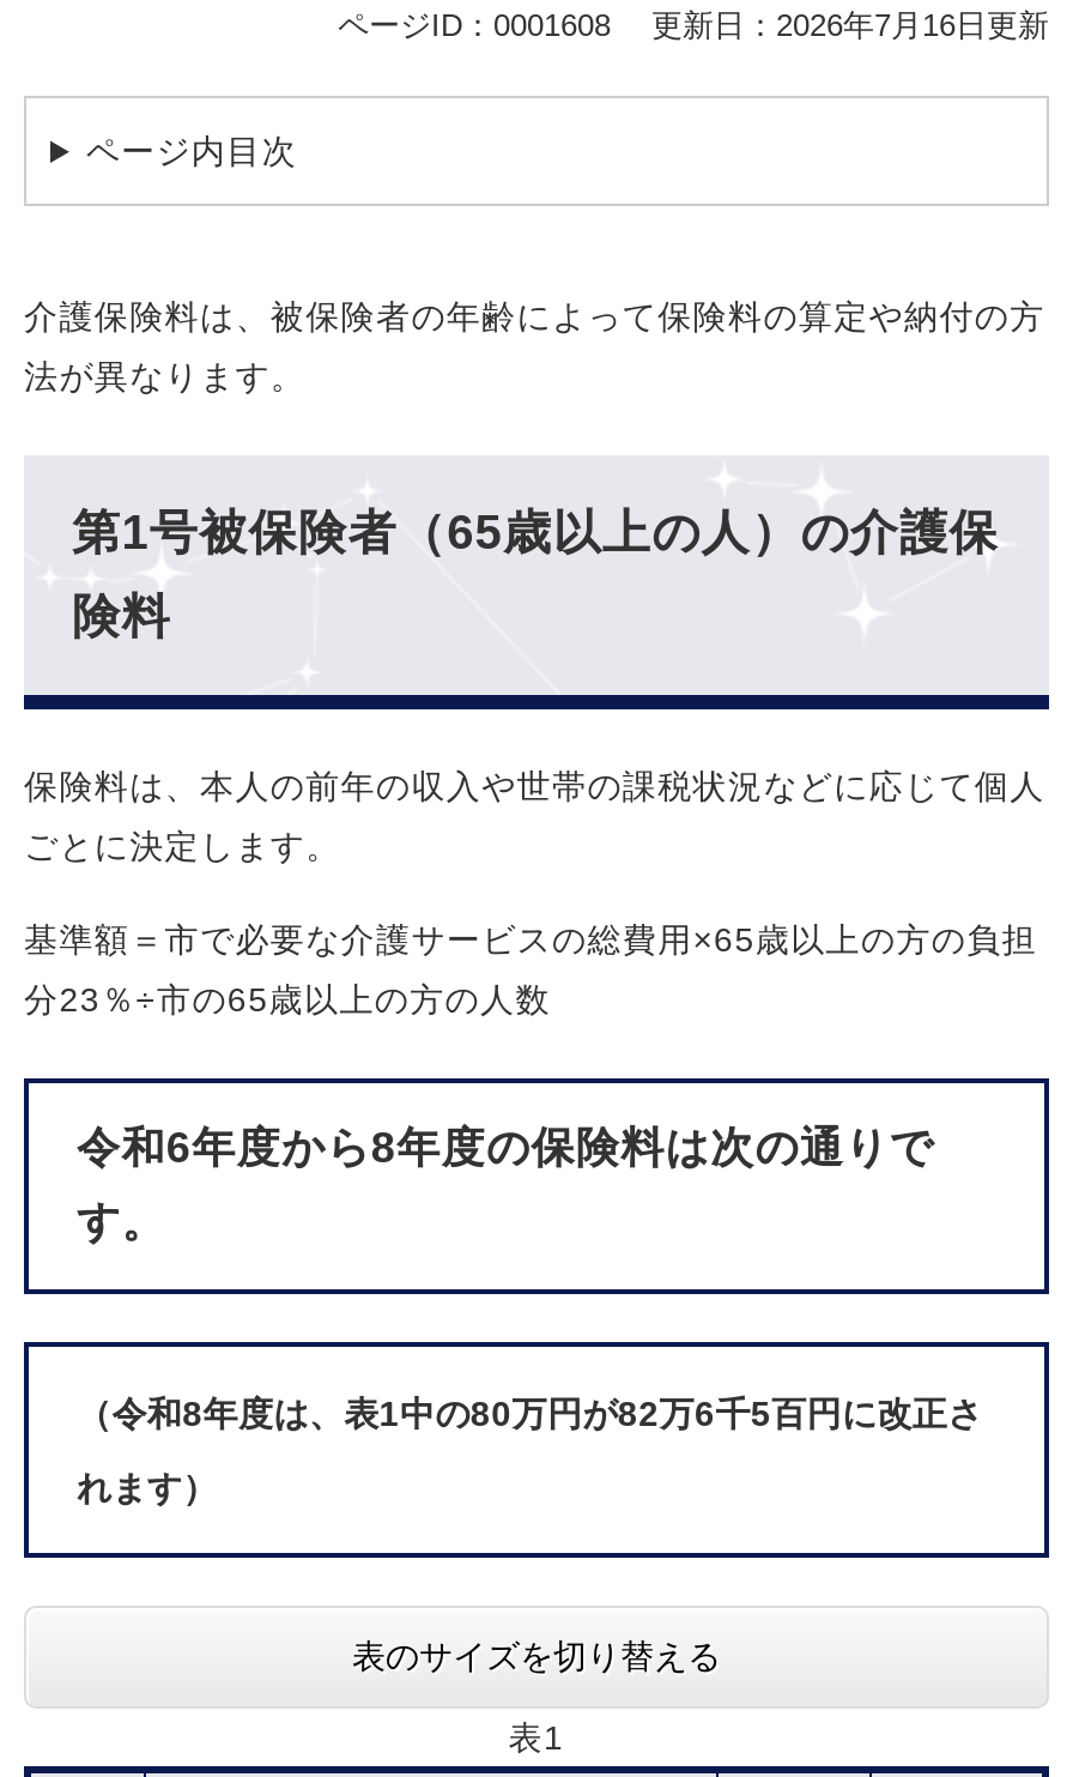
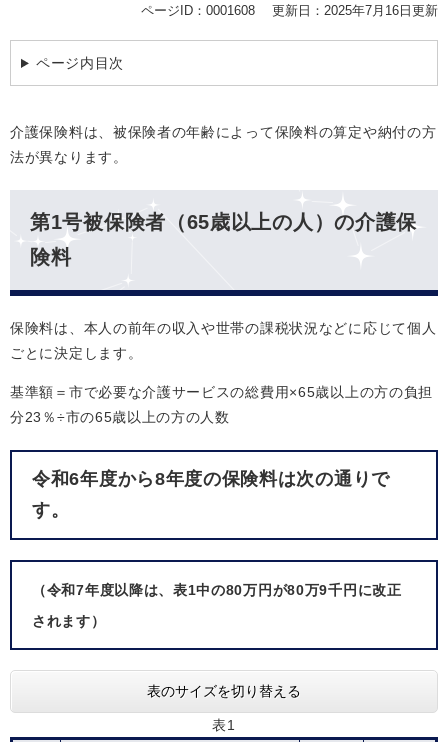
[651,7,1049,43] 更新日：2026年7月16日更新 -> [272,3,438,18] 更新日：2025年7月16日更新
[77,1395,983,1433] （令和8年度は、表1中の80万円が82万6千5百円に改正さ -> [32,582,402,598] （令和7年度以降は、表1中の80万円が80万9千円に改正
[77,1469,217,1507] れます） -> [32,613,105,629] されます）

